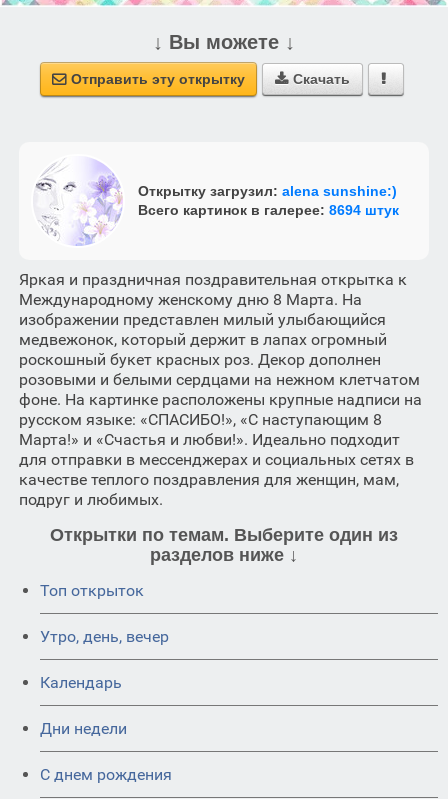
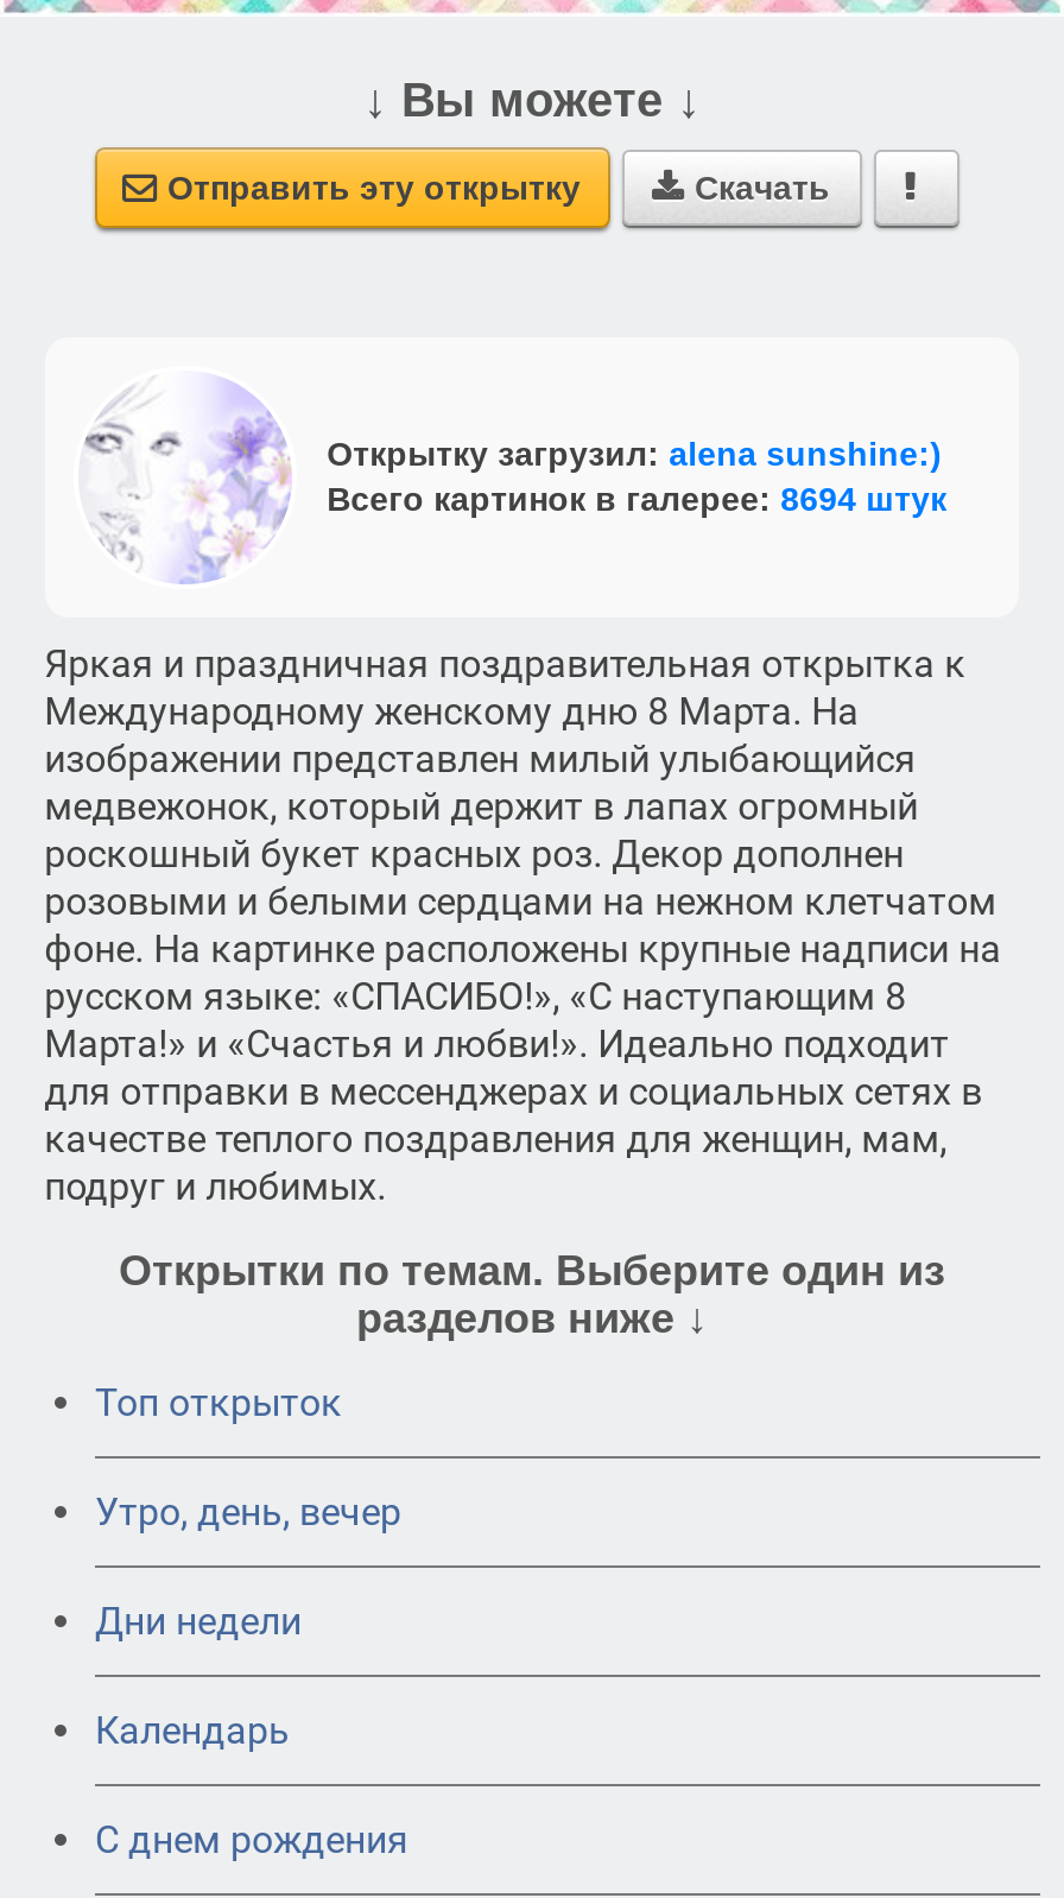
moved [40,673,122,692] -> [95,1708,290,1754]: Календарь
moved [40,719,127,738] -> [95,1599,302,1644]: Дни недели

